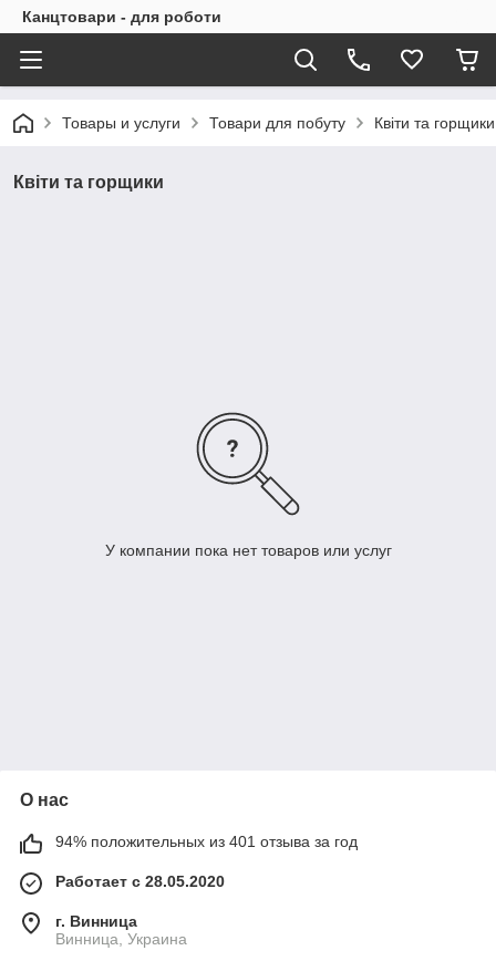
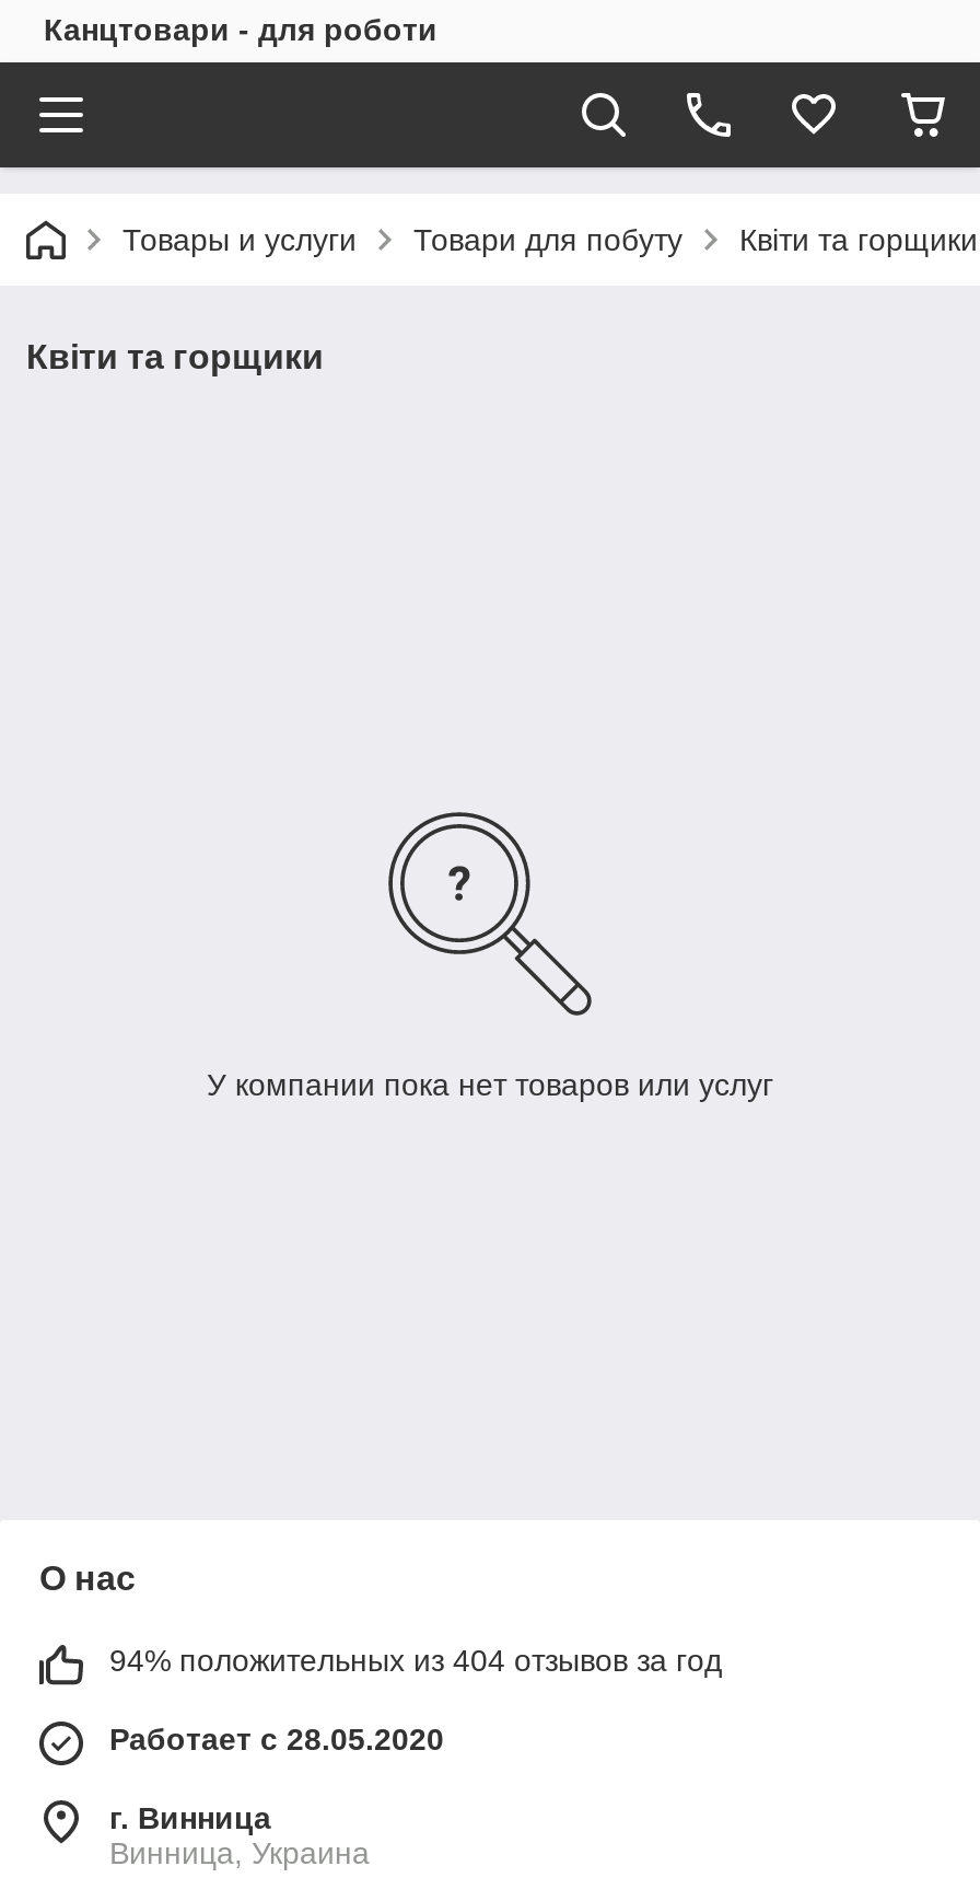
[55,833,358,851] 94% положительных из 401 отзыва за год -> [109,1644,722,1679] 94% положительных из 404 отзывов за год

